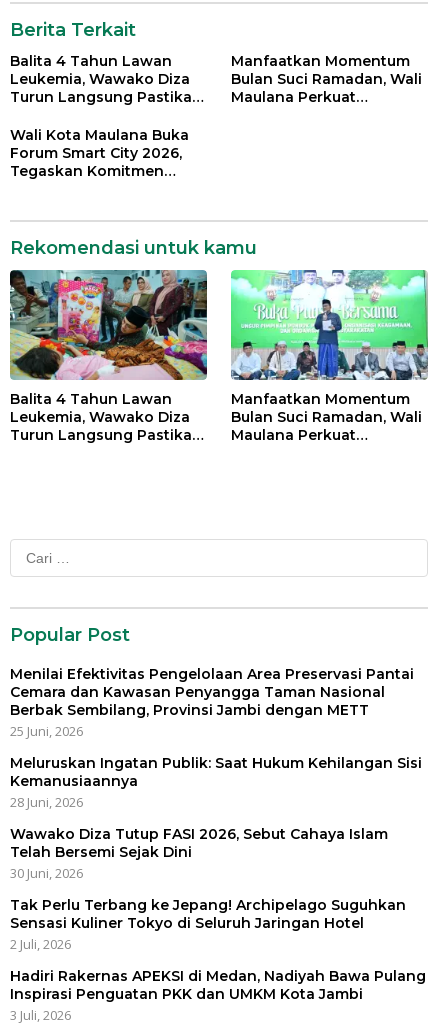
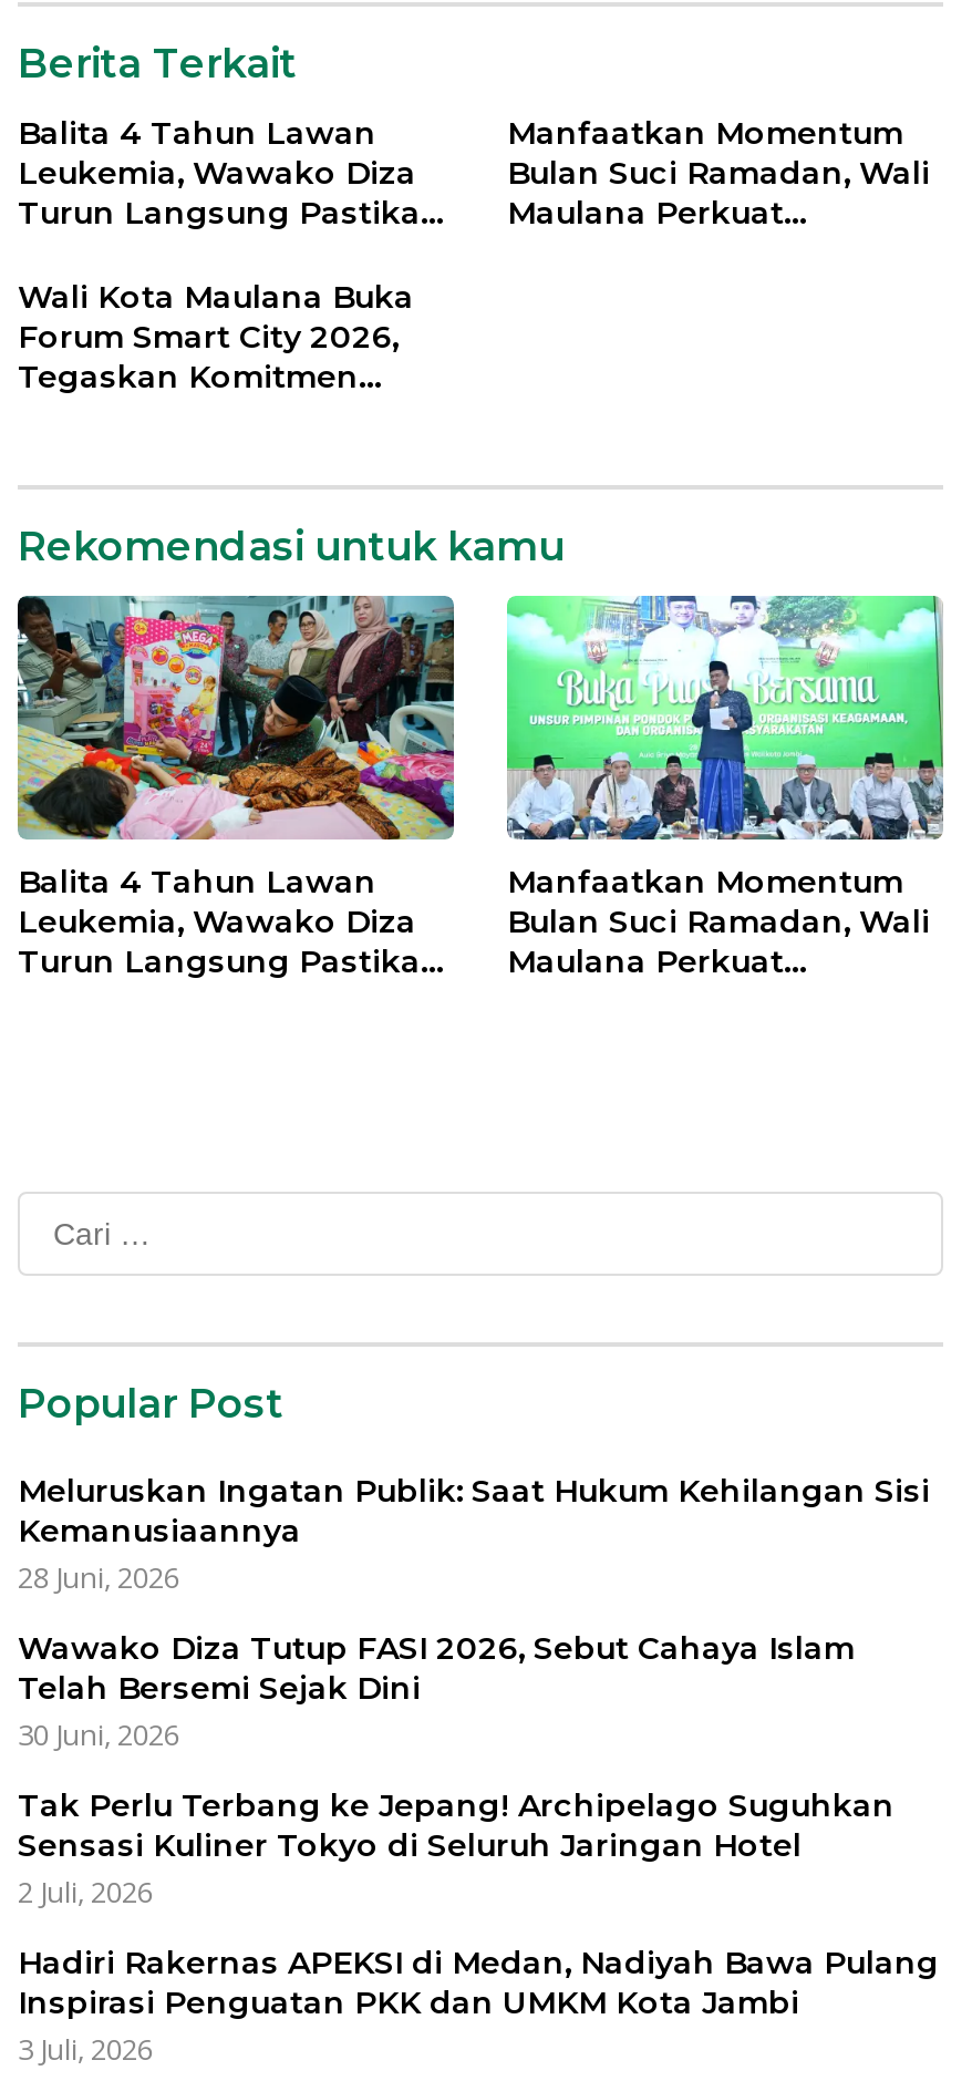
[10,665,414,740] Menilai Efektivitas Pengelolaan Area Preservasi Pantai | Cemara dan Kawasan Penyangga Taman Nasional | Berbak Sembilang, Provinsi Jambi dengan METT | 25 Juni, 2026 -> none

